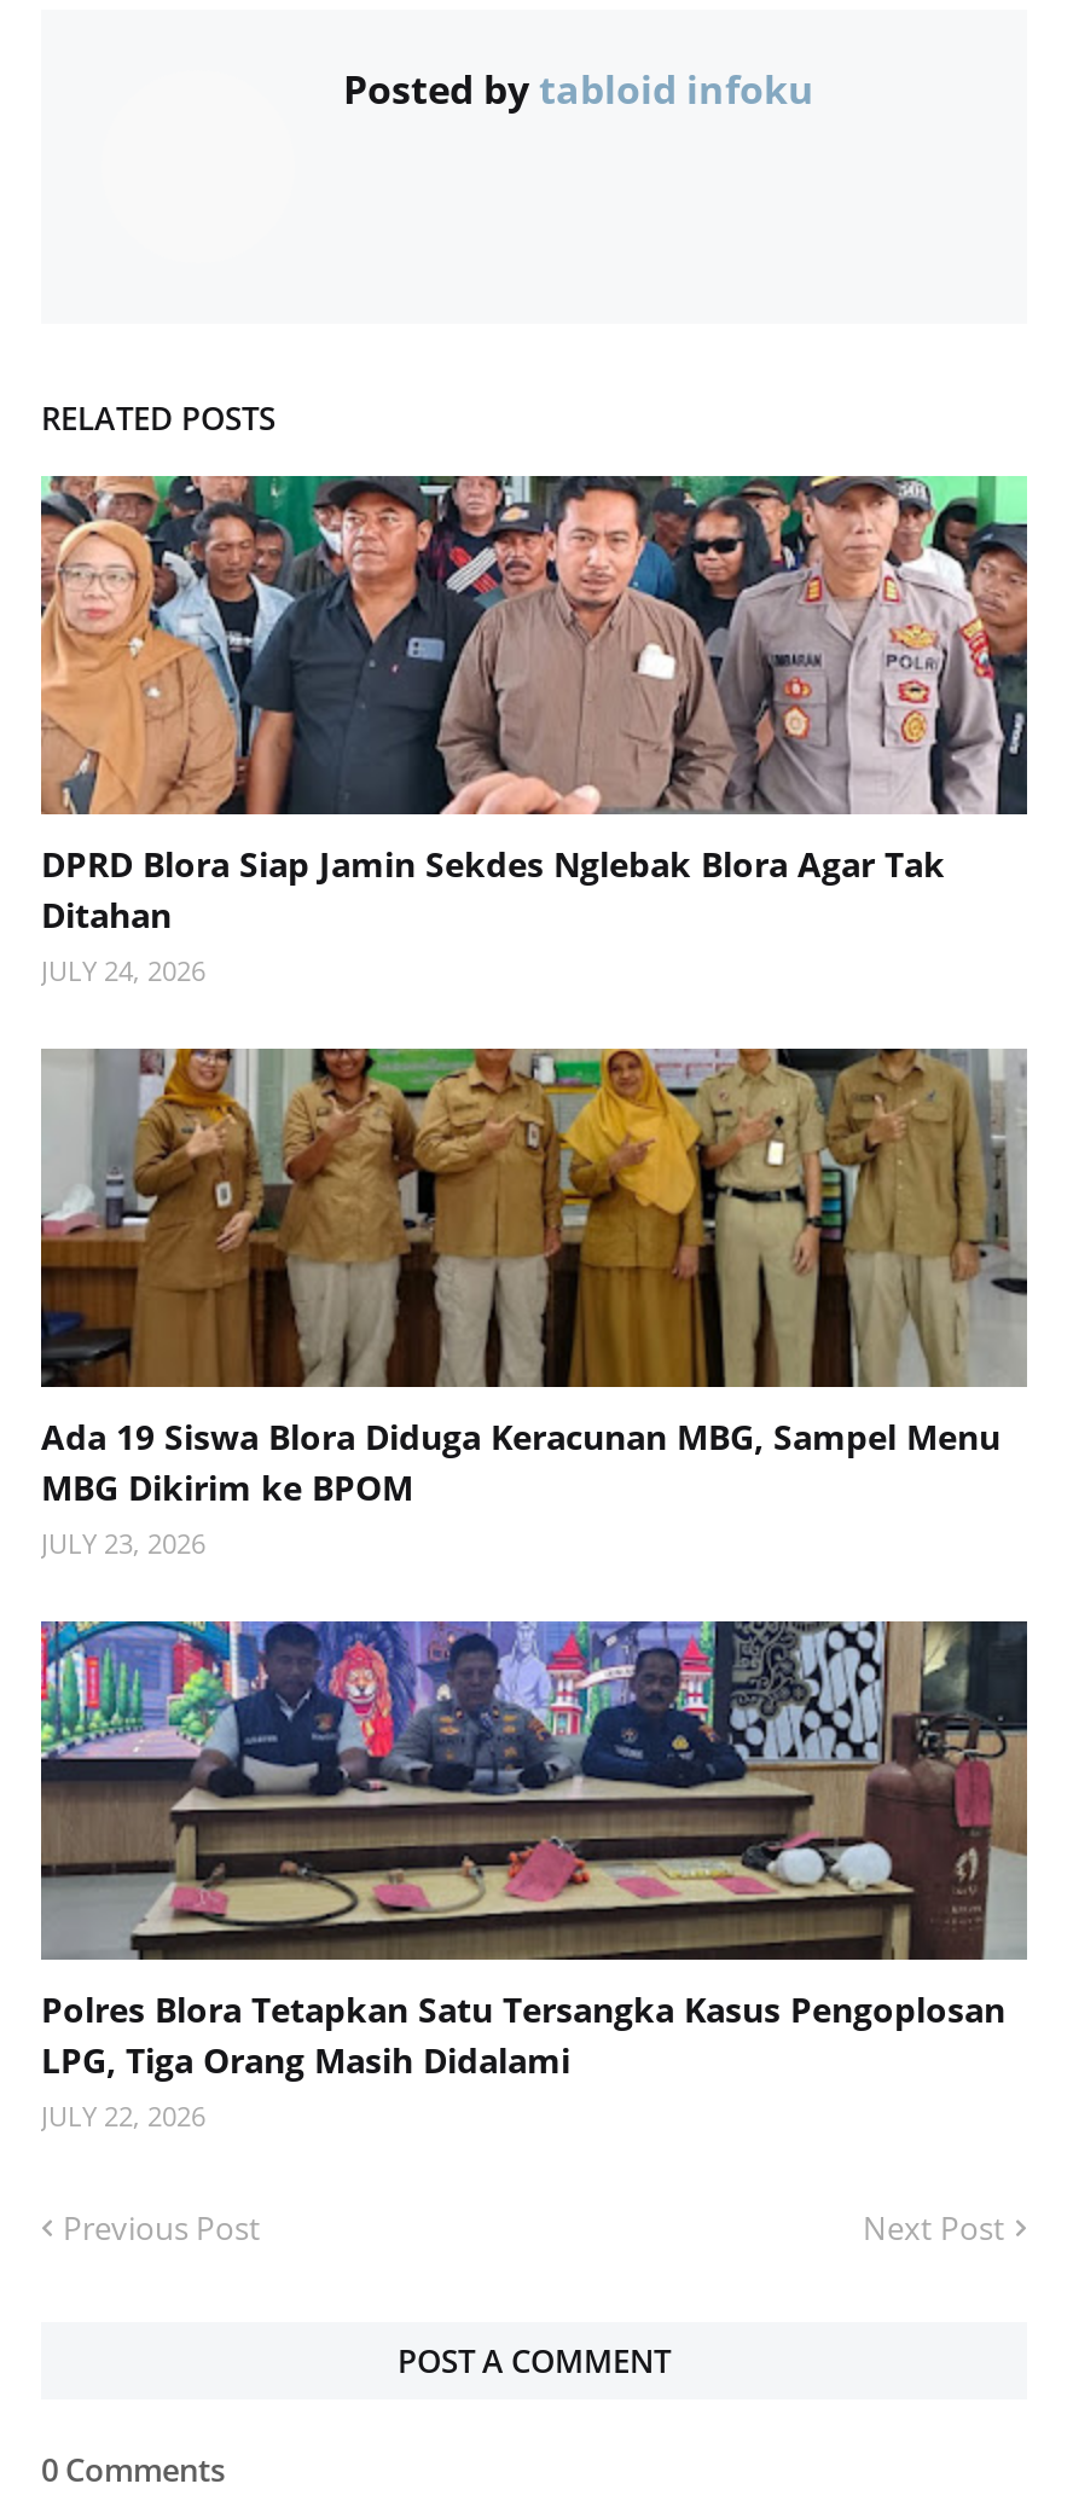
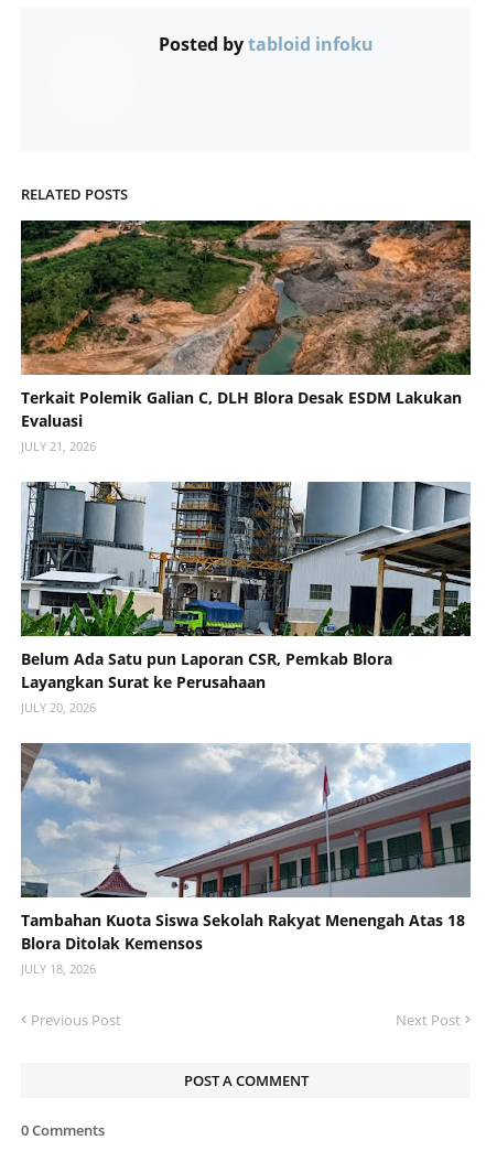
[39,474,1029,988] [image] | DPRD Blora Siap Jamin Sekdes Nglebak Blora Agar Tak | Ditahan | JULY 24, 2026 -> [20,219,472,454] [image] | Terkait Polemik Galian C, DLH Blora Desak ESDM Lakukan | Evaluasi | JULY 21, 2026
[39,1046,1027,1561] [image] | Ada 19 Siswa Blora Diduga Keracunan MBG, Sampel Menu | MBG Dikirim ke BPOM | JULY 23, 2026 -> [20,481,471,716] [image] | Belum Ada Satu pun Laporan CSR, Pemkab Blora | Layangkan Surat ke Perusahaan | JULY 20, 2026
[39,1619,1029,2134] [image] | Polres Blora Tetapkan Satu Tersangka Kasus Pengoplosan | LPG, Tiga Orang Masih Didalami | JULY 22, 2026 -> [20,743,472,977] [image] | Tambahan Kuota Siswa Sekolah Rakyat Menengah Atas 18 | Blora Ditolak Kemensos | JULY 18, 2026

